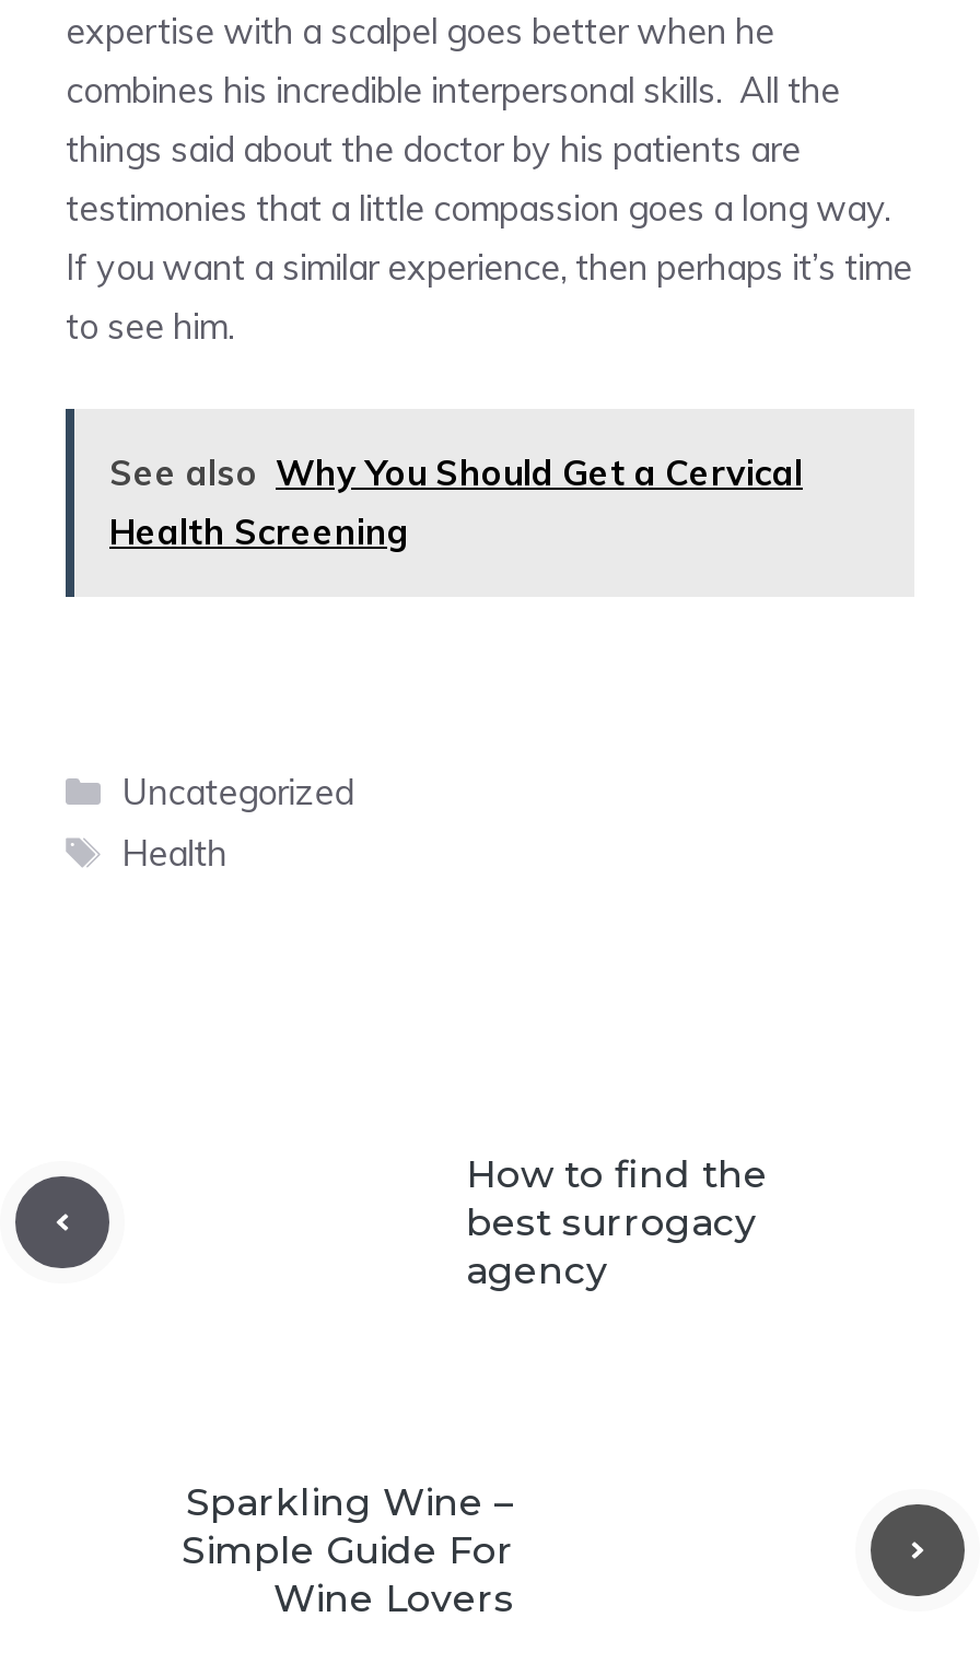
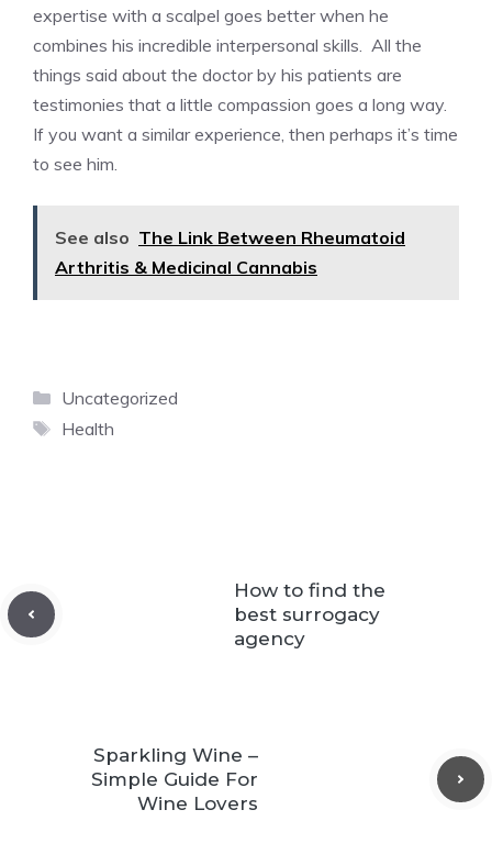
[109,450,803,553] See also Why You Should Get a Cervical | Health Screening -> [55,226,405,278] See also The Link Between Rheumatoid | Arthritis & Medicinal Cannabis

